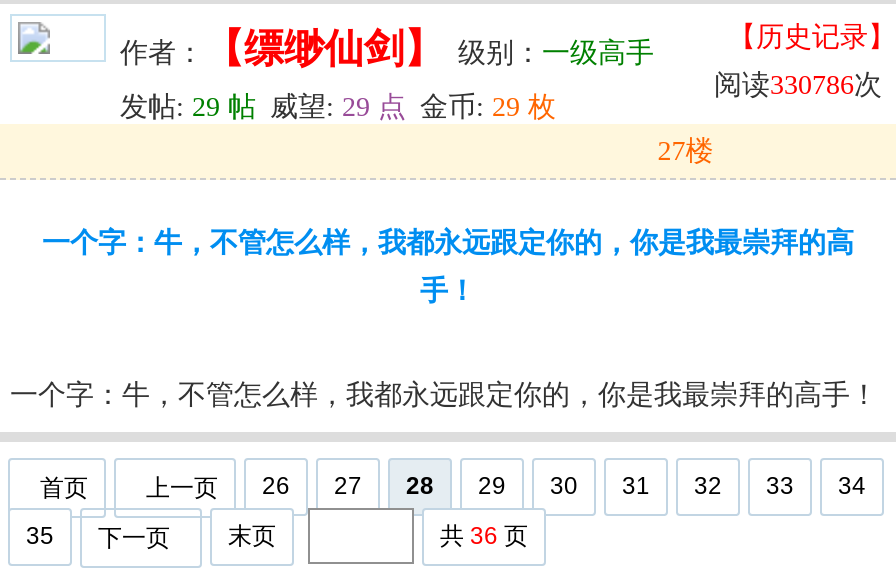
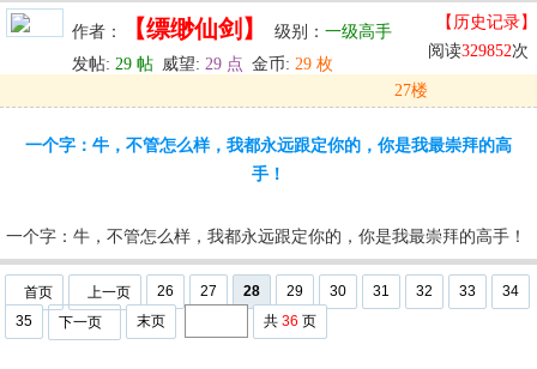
[714,70,896,100] 阅读330786次 -> [428,42,537,60] 阅读329852次

